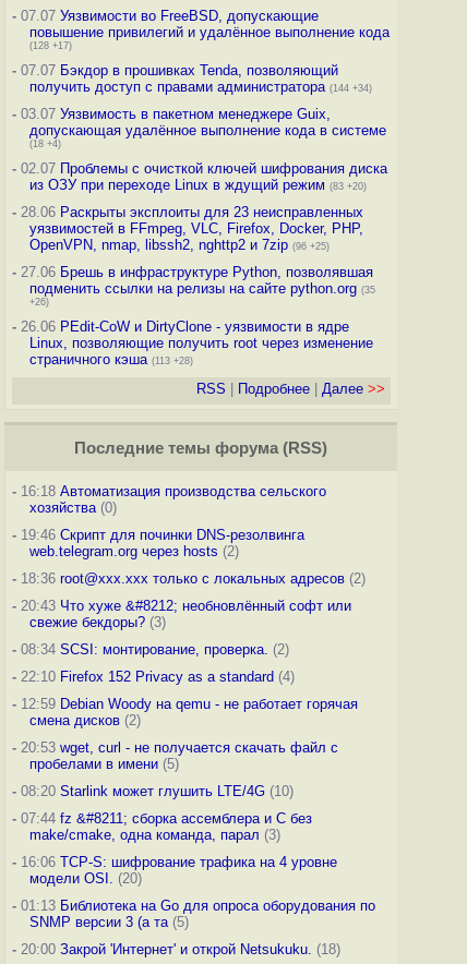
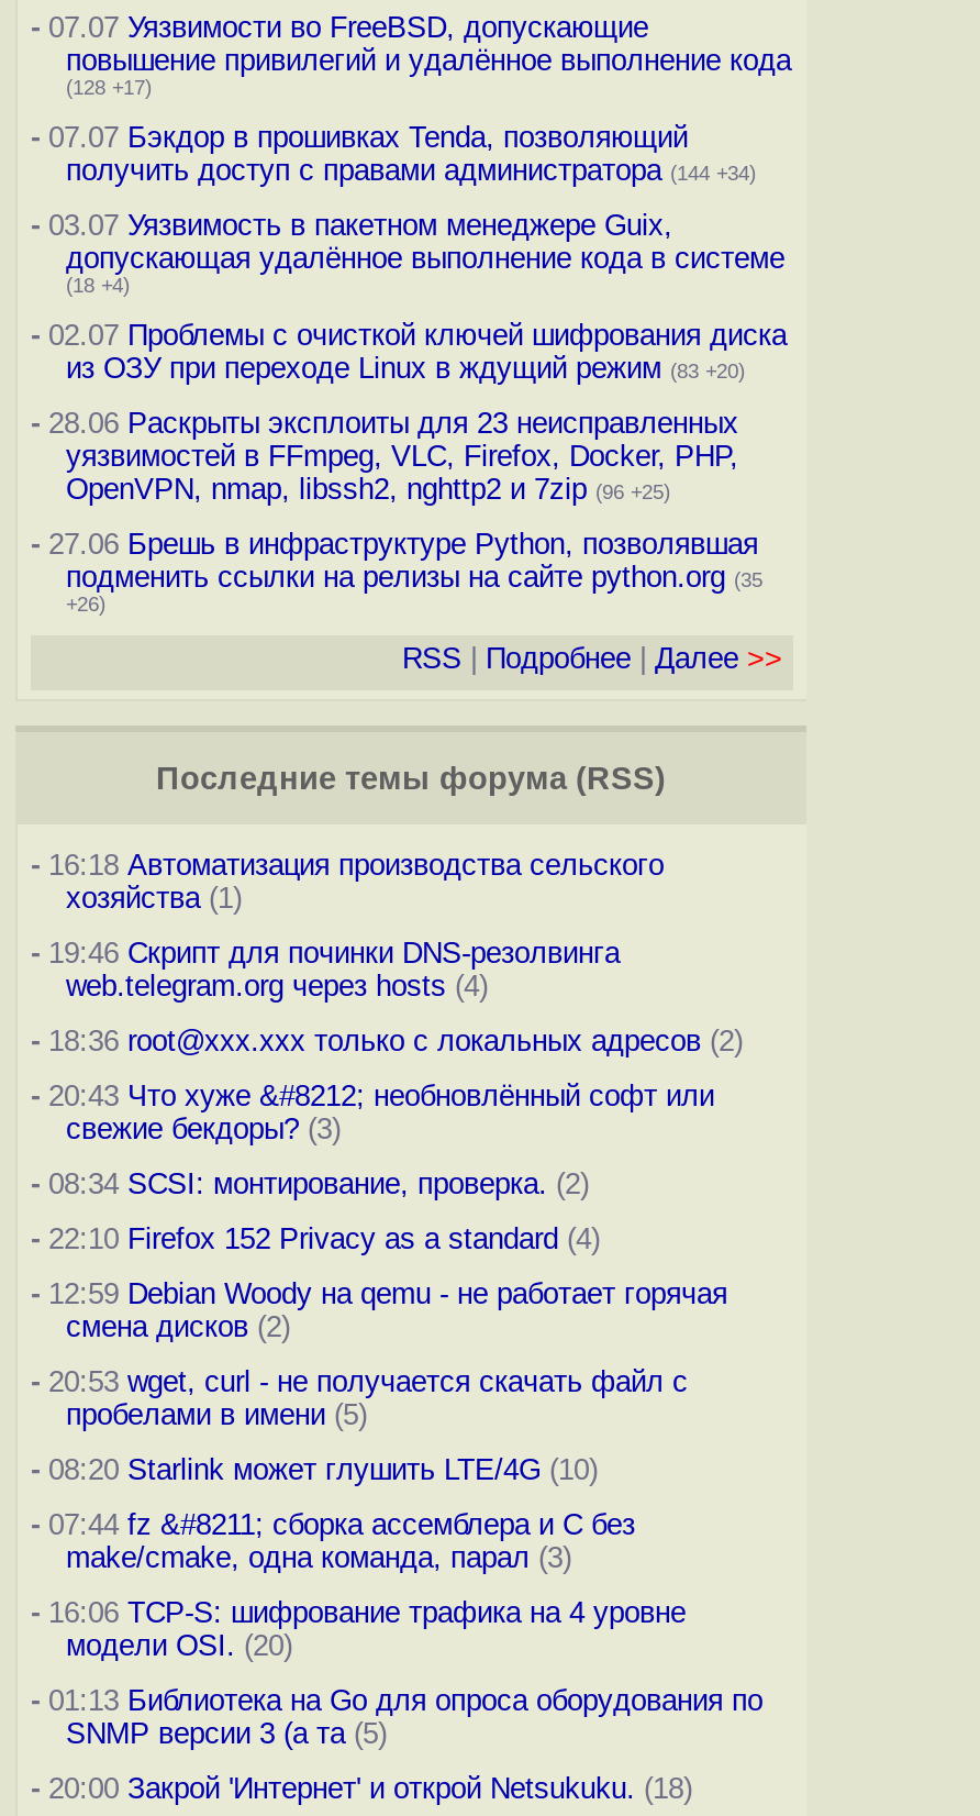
[12,318,373,367] - 26.06 PEdit-CoW и DirtyClone - уязвимости в ядре | Linux, позволяющие получить root через изменение | страничного кэша (113 +28) -> none
[29,499,117,516] хозяйства (0) -> [66,882,242,915] хозяйства (1)
[29,543,239,559] web.telegram.org через hosts (2) -> [66,970,488,1003] web.telegram.org через hosts (4)

